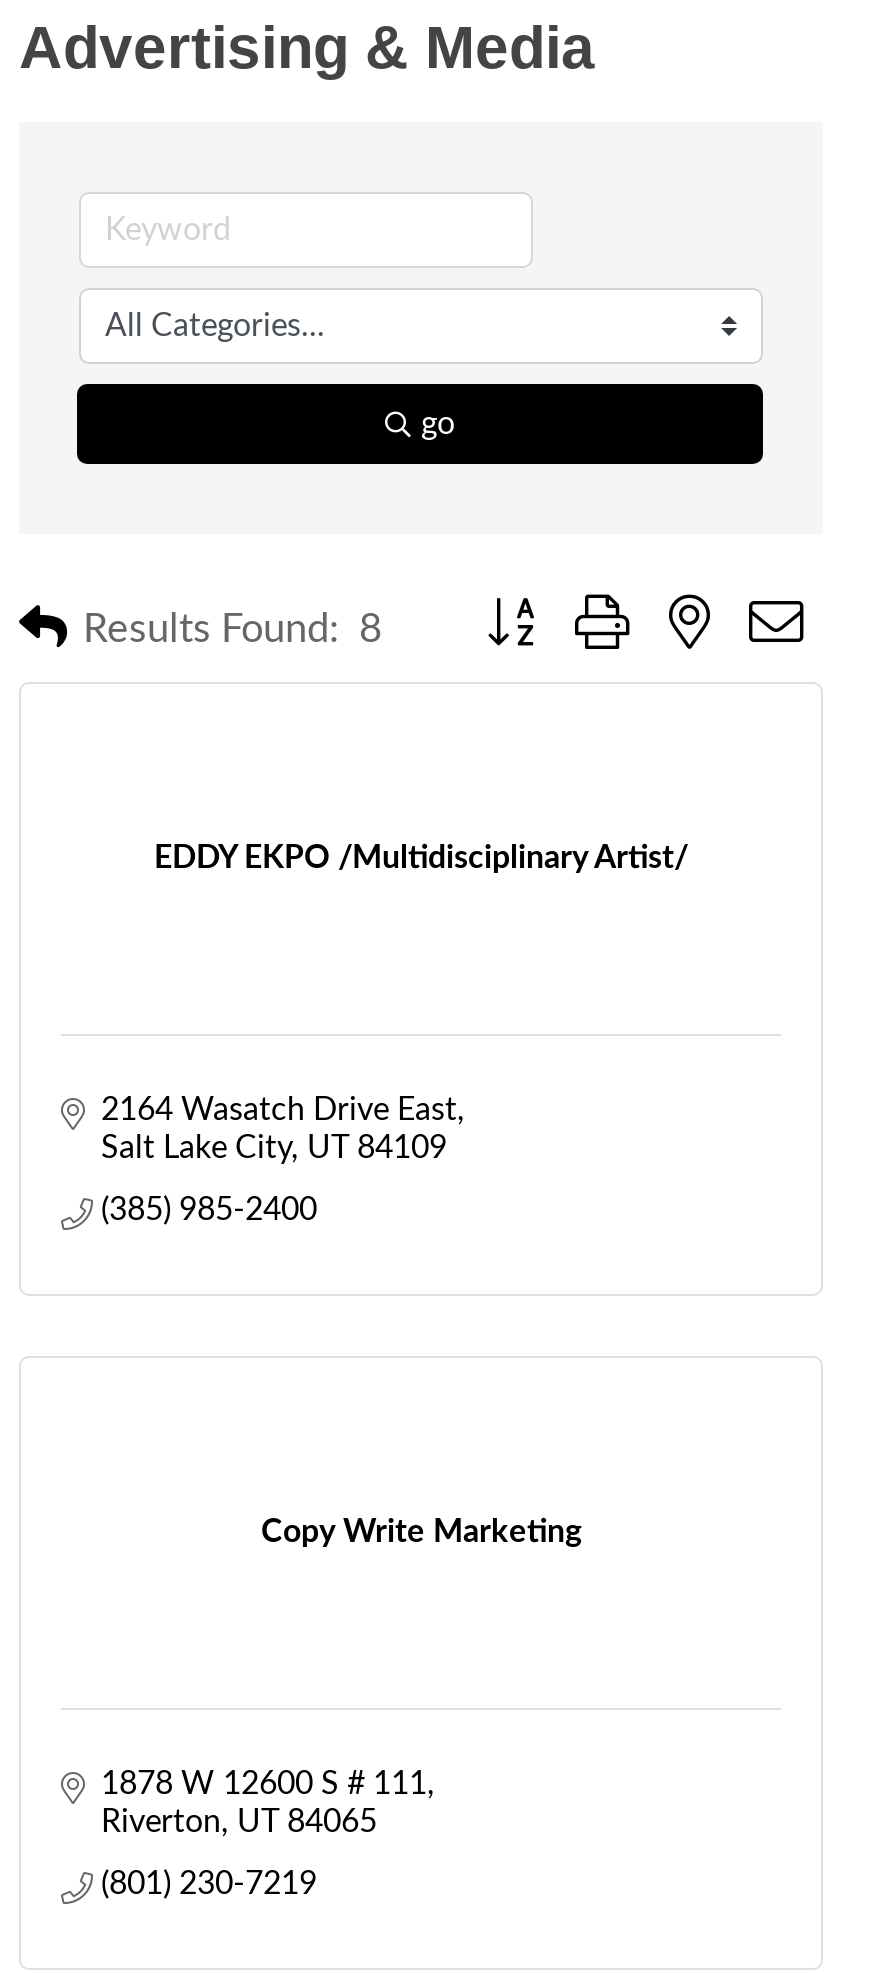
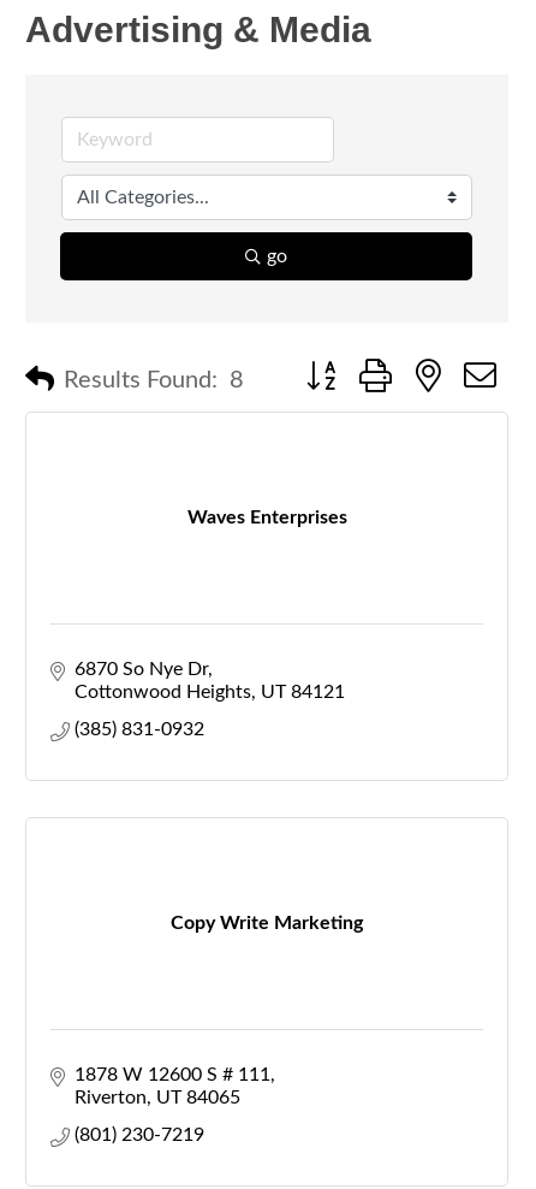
[154,842,688,874] EDDY EKPO /Multidisciplinary Artist/ -> [187,508,347,527] Waves Enterprises
[101,1094,457,1164] 2164 Wasatch Drive East | Salt Lake City UT 84109 -> [75,659,345,702] 6870 So Nye Dr | Cottonwood Heights UT 84121
[101,1194,317,1226] (385) 985-2400 -> [75,720,204,739] (385) 831-0932

